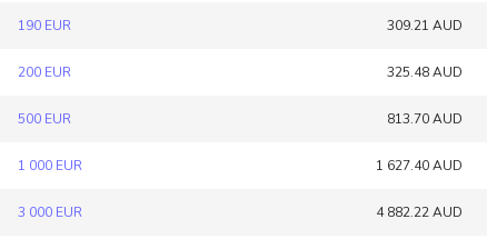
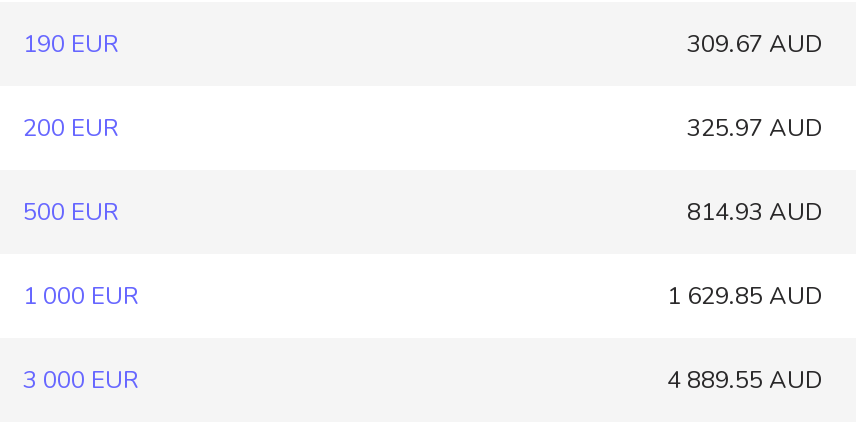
[387,17,463,34] 309.21 AUD -> [687,28,823,60] 309.67 AUD
[387,63,463,81] 325.48 AUD -> [687,112,823,144] 325.97 AUD
[387,110,463,128] 813.70 AUD -> [687,196,823,228] 814.93 AUD
[376,157,463,175] 1 627.40 AUD -> [667,280,823,312] 1 629.85 AUD
[376,203,463,221] 4 882.22 AUD -> [667,364,823,396] 4 889.55 AUD

